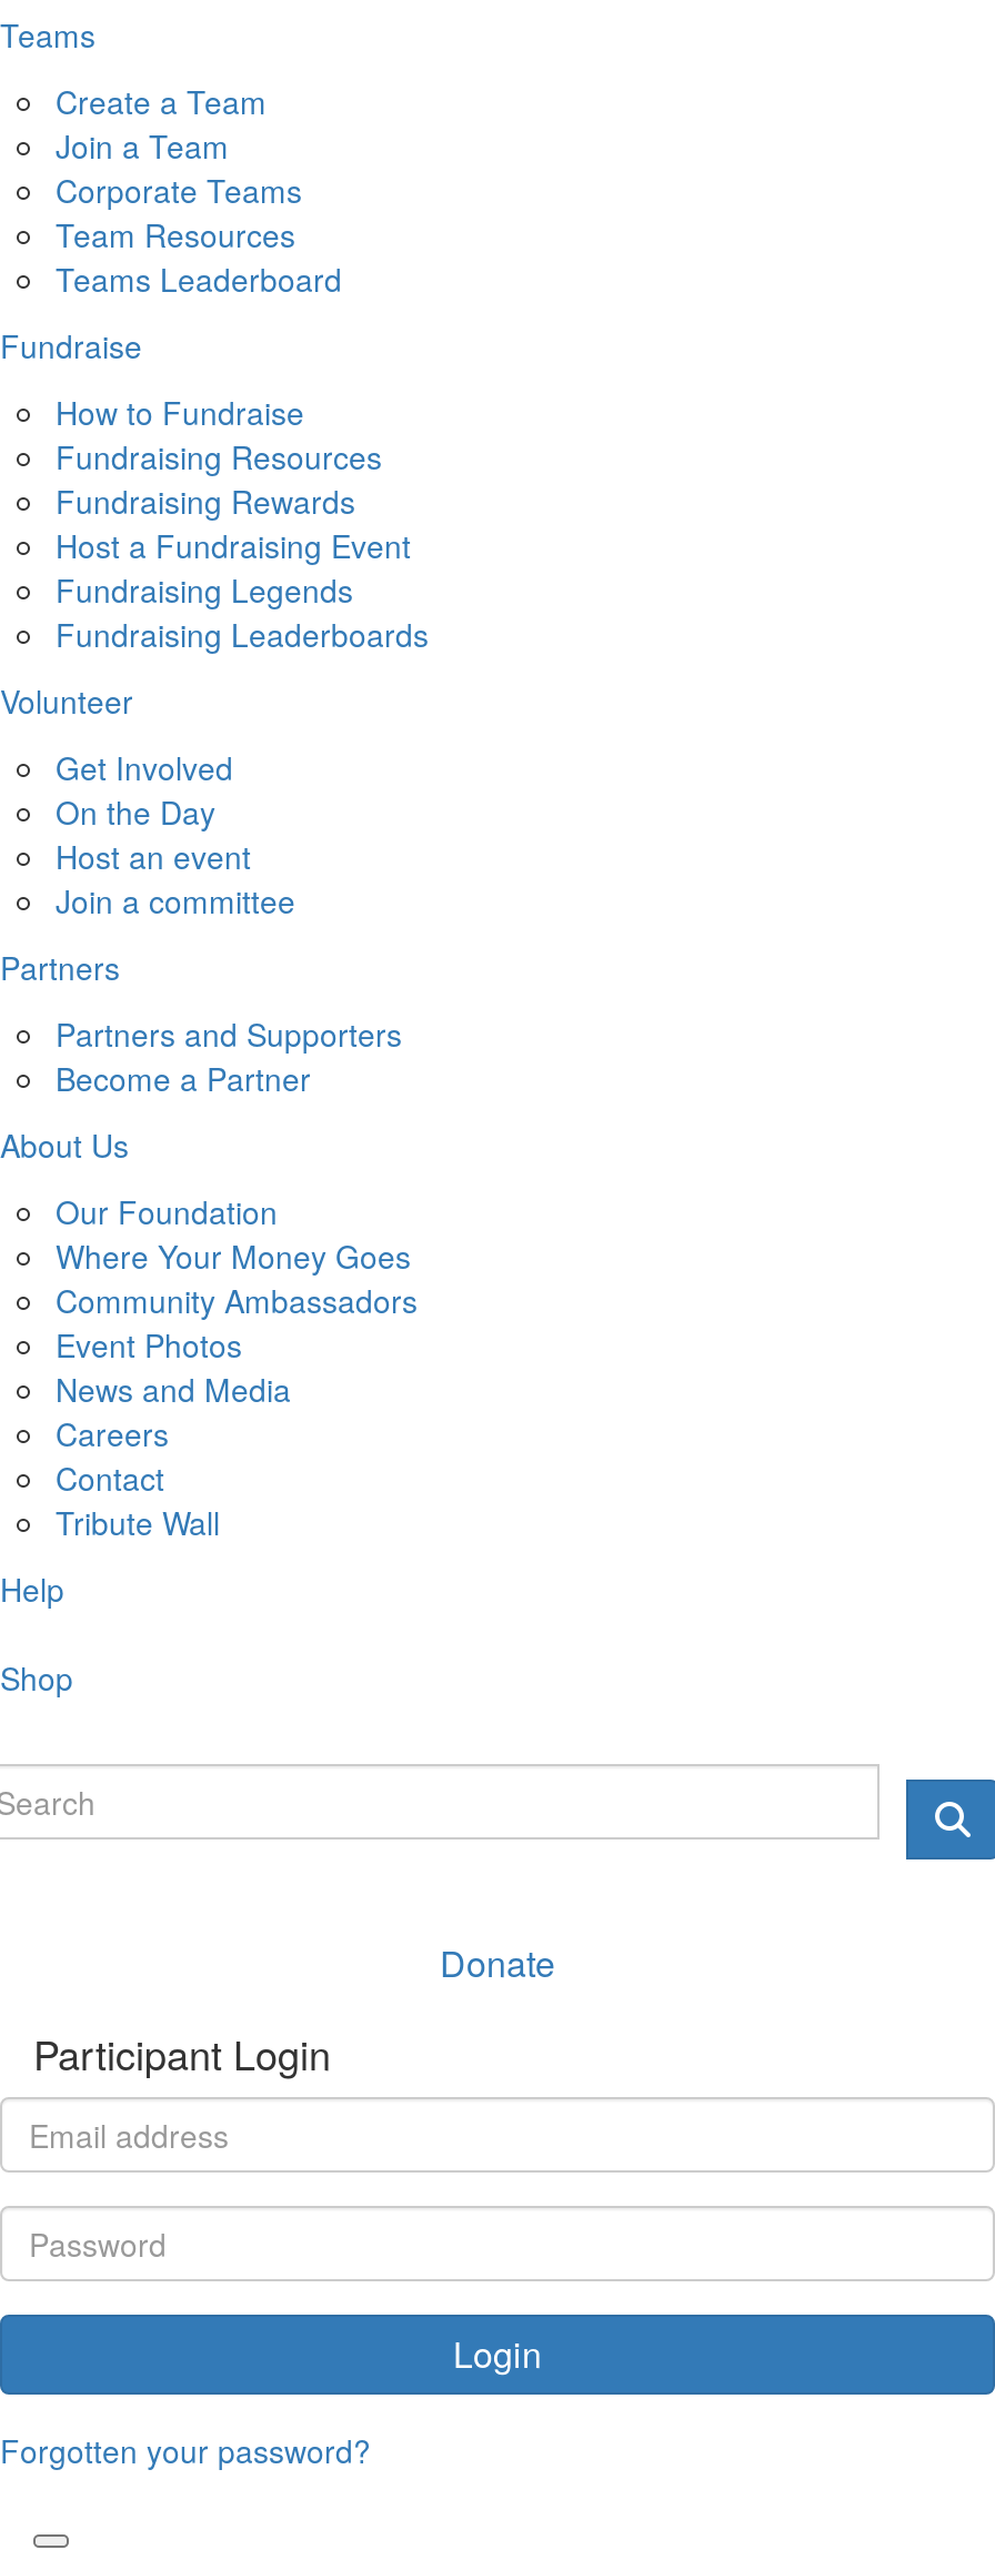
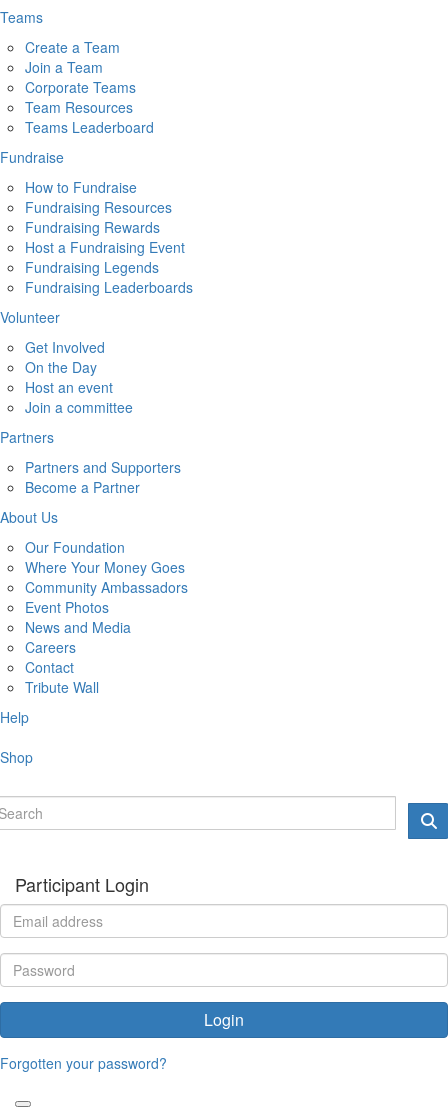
[440,1936,555,1987] Donate -> none

